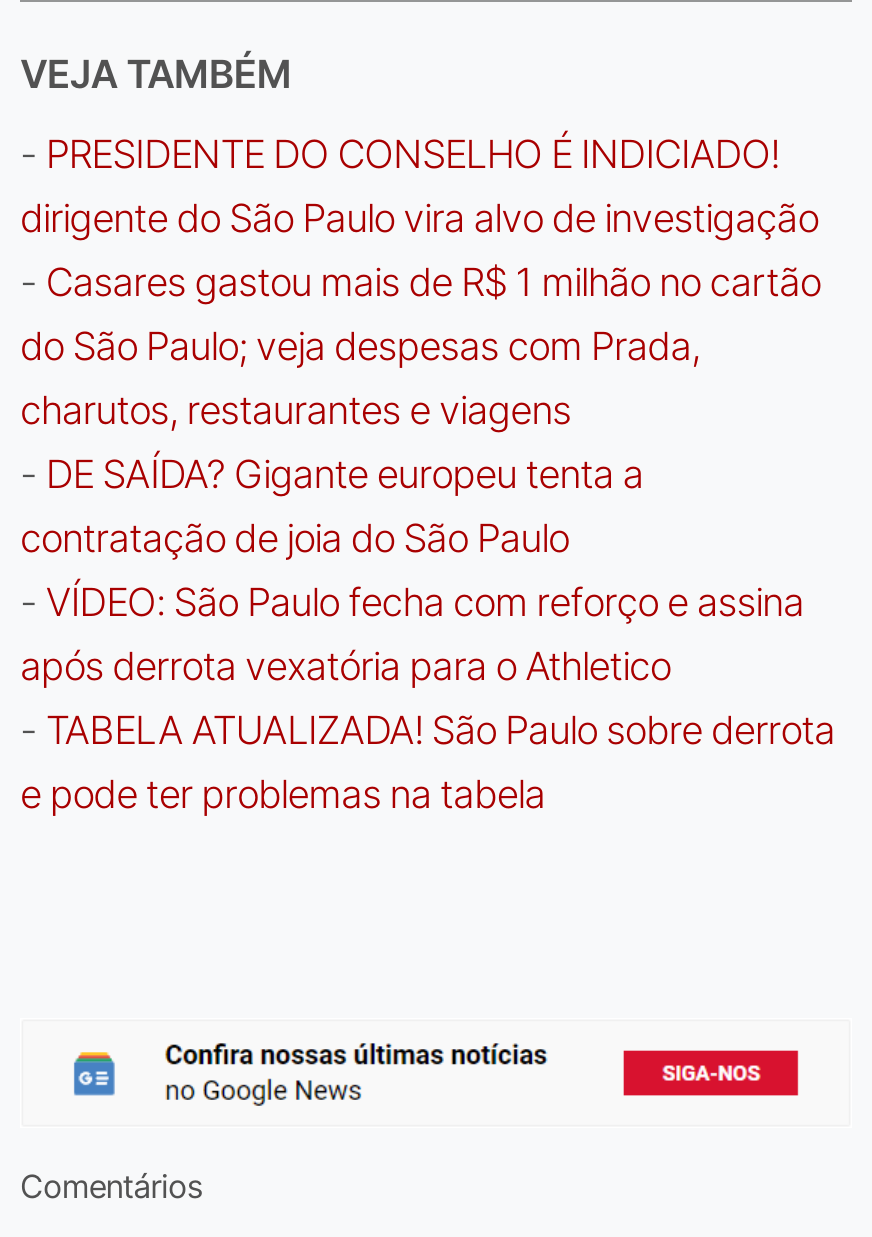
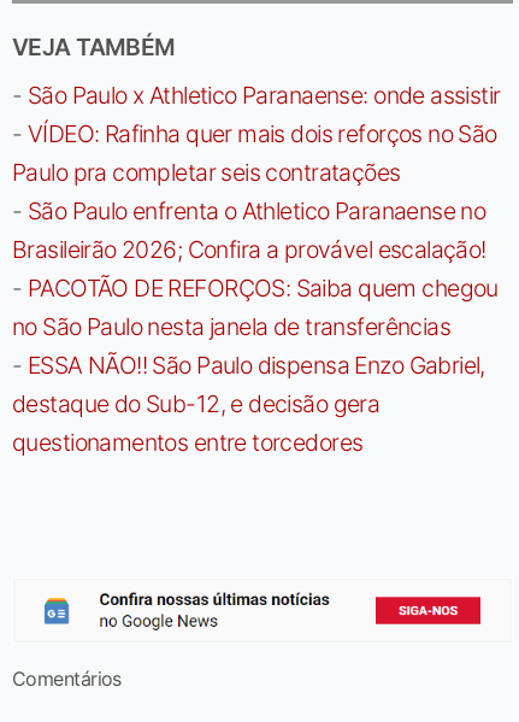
[20,129,835,817] - PRESIDENTE DO CONSELHO É INDICIADO! | dirigente do São Paulo vira alvo de investigação | - Casares gastou mais de R$ 1 milhão no cartão | do São Paulo; veja despesas com Prada, | charutos, restaurantes e viagens | - DE SAÍDA? Gigante europeu tenta a | contratação de joia do São Paulo | - VÍDEO: São Paulo fecha com reforço e assina | após derrota vexatória para o Athletico | - TABELA ATUALIZADA! São Paulo sobre derrota | e pode ter problemas na tabela -> [12,80,500,456] - São Paulo x Athletico Paranaense: onde assistir | - VÍDEO: Rafinha quer mais dois reforços no São | Paulo pra completar seis contratações | - São Paulo enfrenta o Athletico Paranaense no | Brasileirão 2026; Confira a provável escalação! | - PACOTÃO DE REFORÇOS: Saiba quem chegou | no São Paulo nesta janela de transferências | - ESSA NÃO!! São Paulo dispensa Enzo Gabriel, | destaque do Sub-12, e decisão gera | questionamentos entre torcedores

